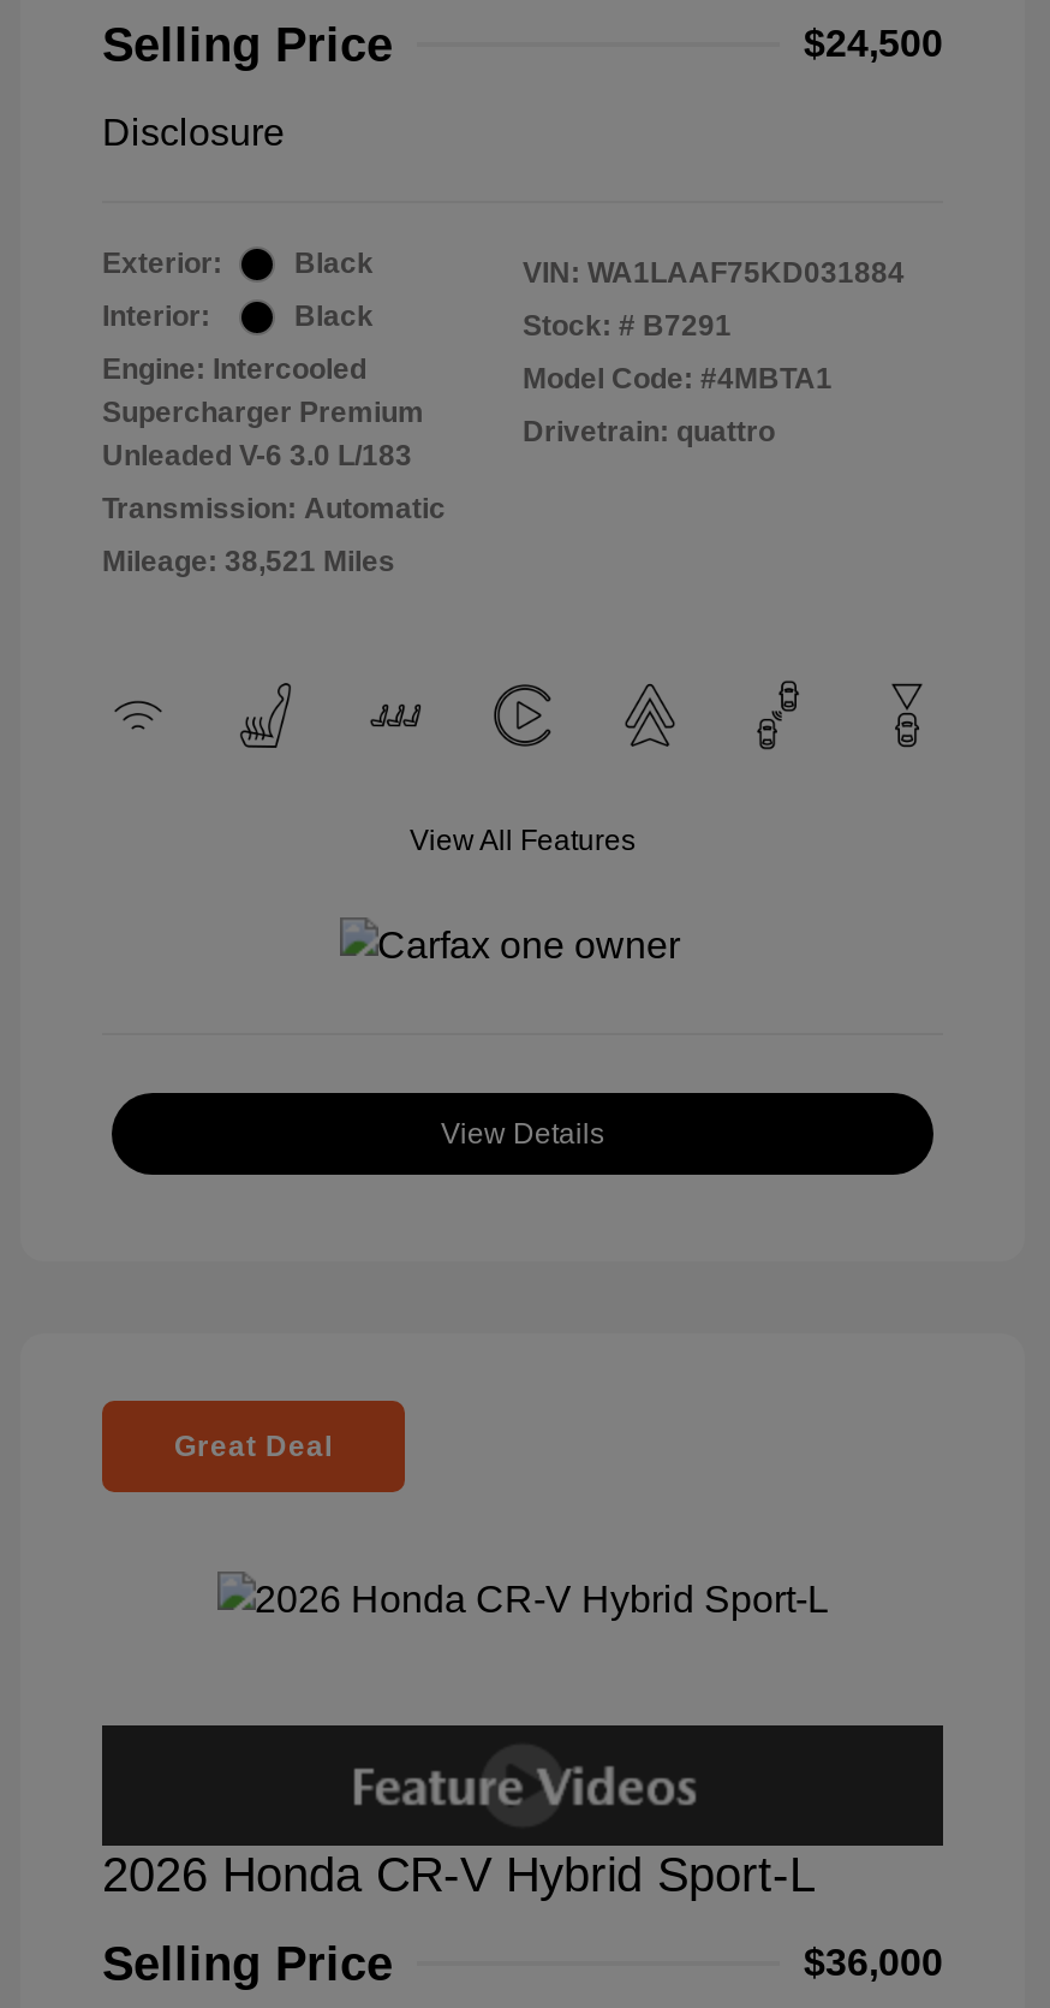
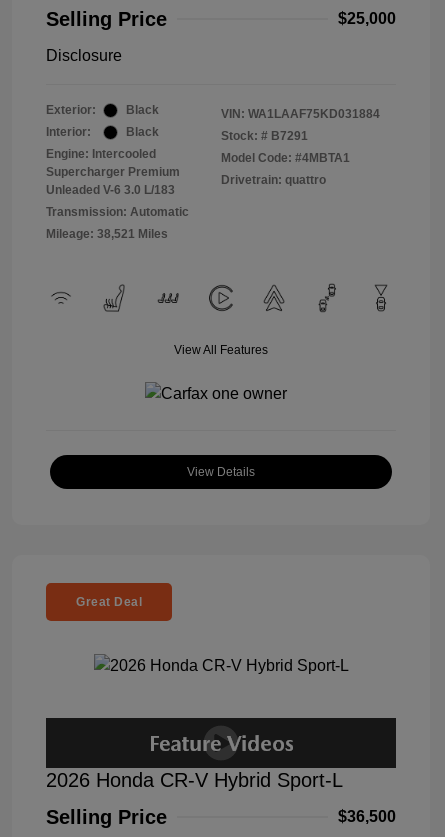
[804,23,943,64] $24,500 -> [338,10,396,27] $25,000
[804,1941,943,1982] $36,000 -> [338,808,396,825] $36,500

